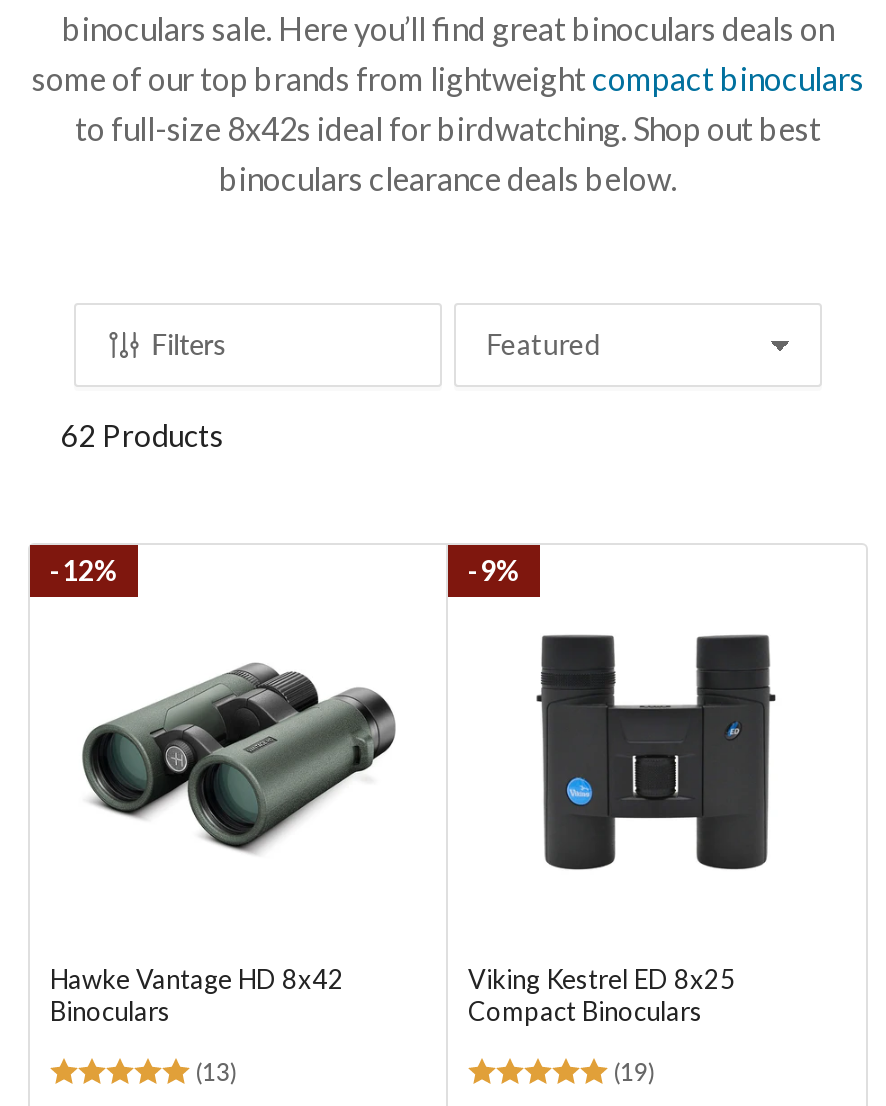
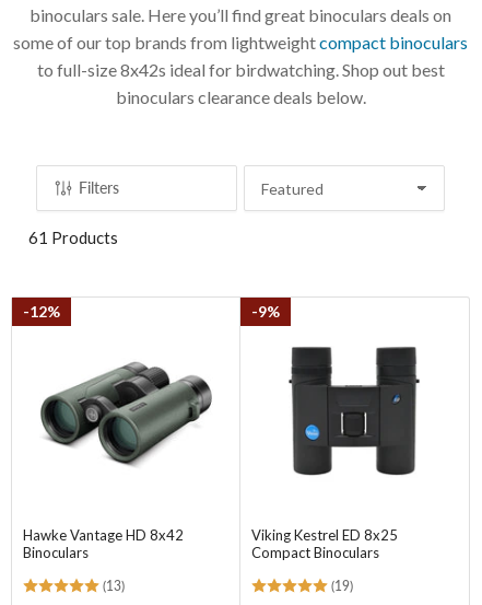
[60,416,224,452] 62 Products -> [28,228,118,247] 61 Products

